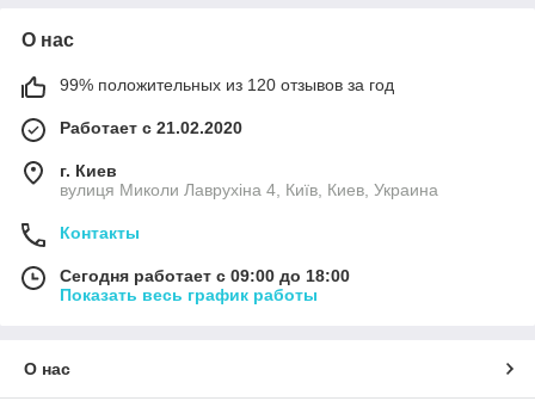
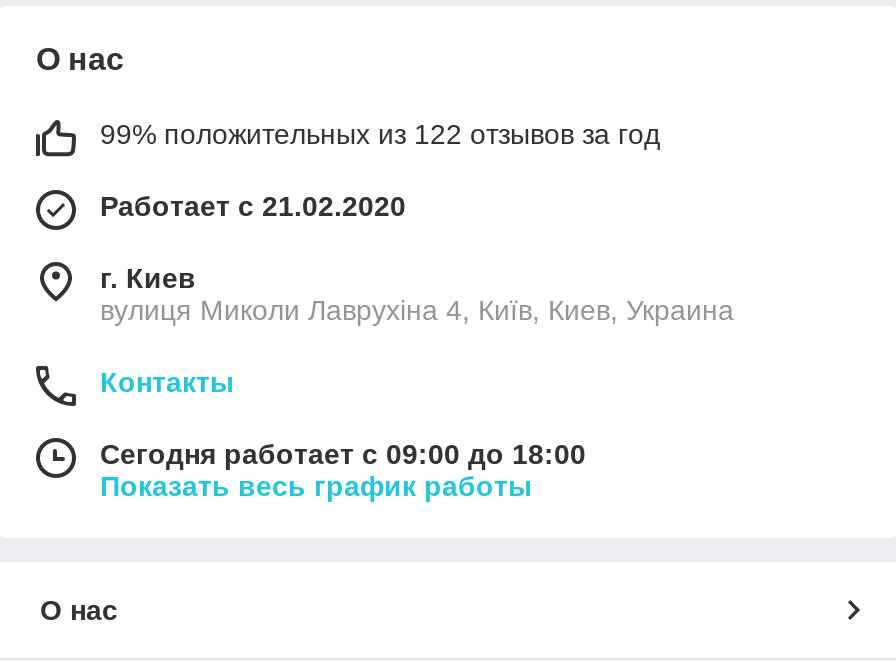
[60,75,394,94] 99% положительных из 120 отзывов за год -> [100,118,660,150] 99% положительных из 122 отзывов за год

